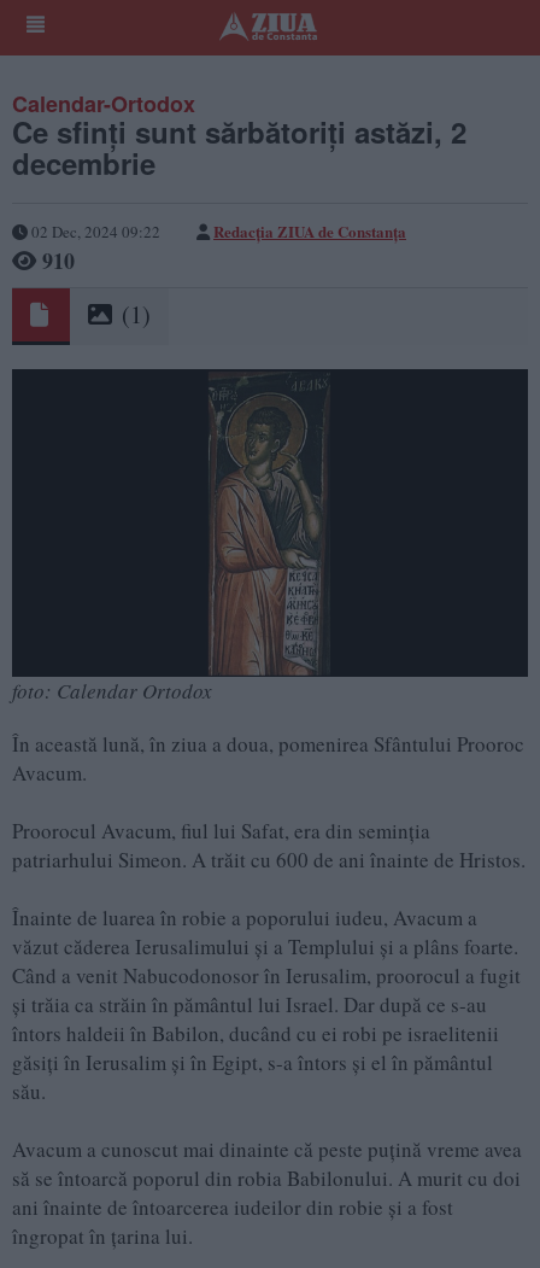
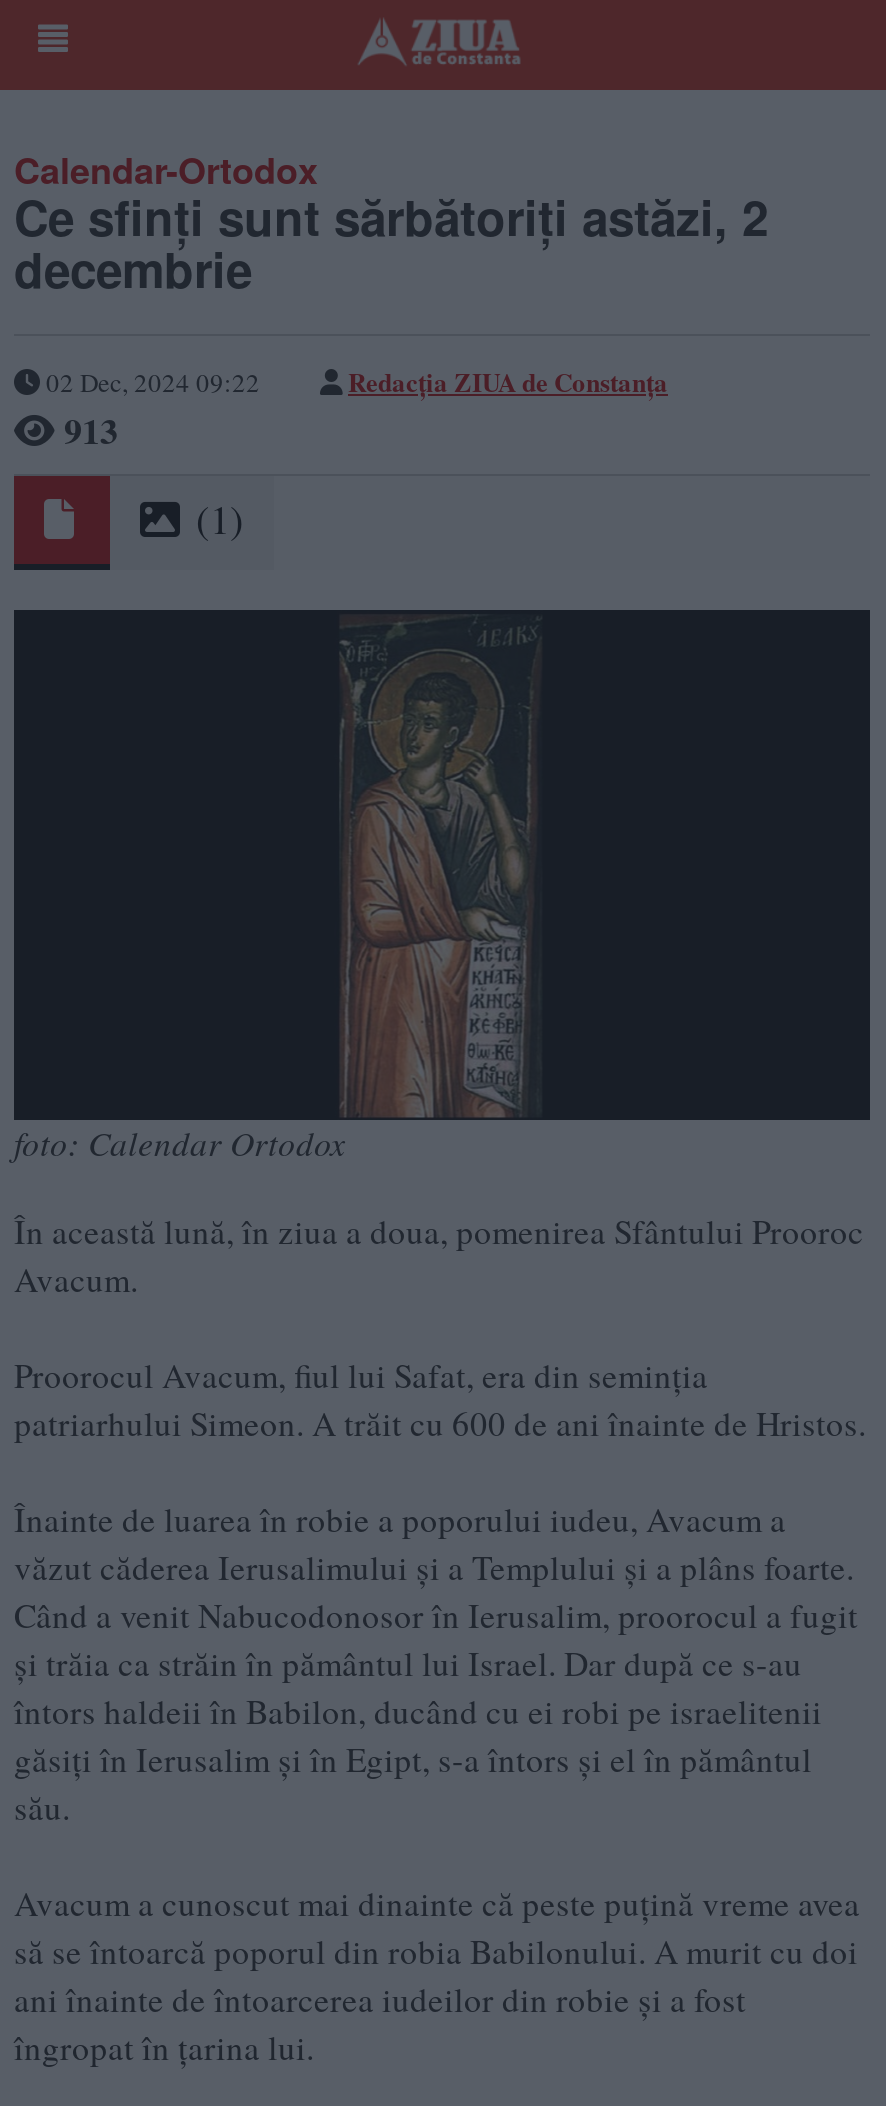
[36,244,75,276] 910 -> [54,403,118,455] 913

